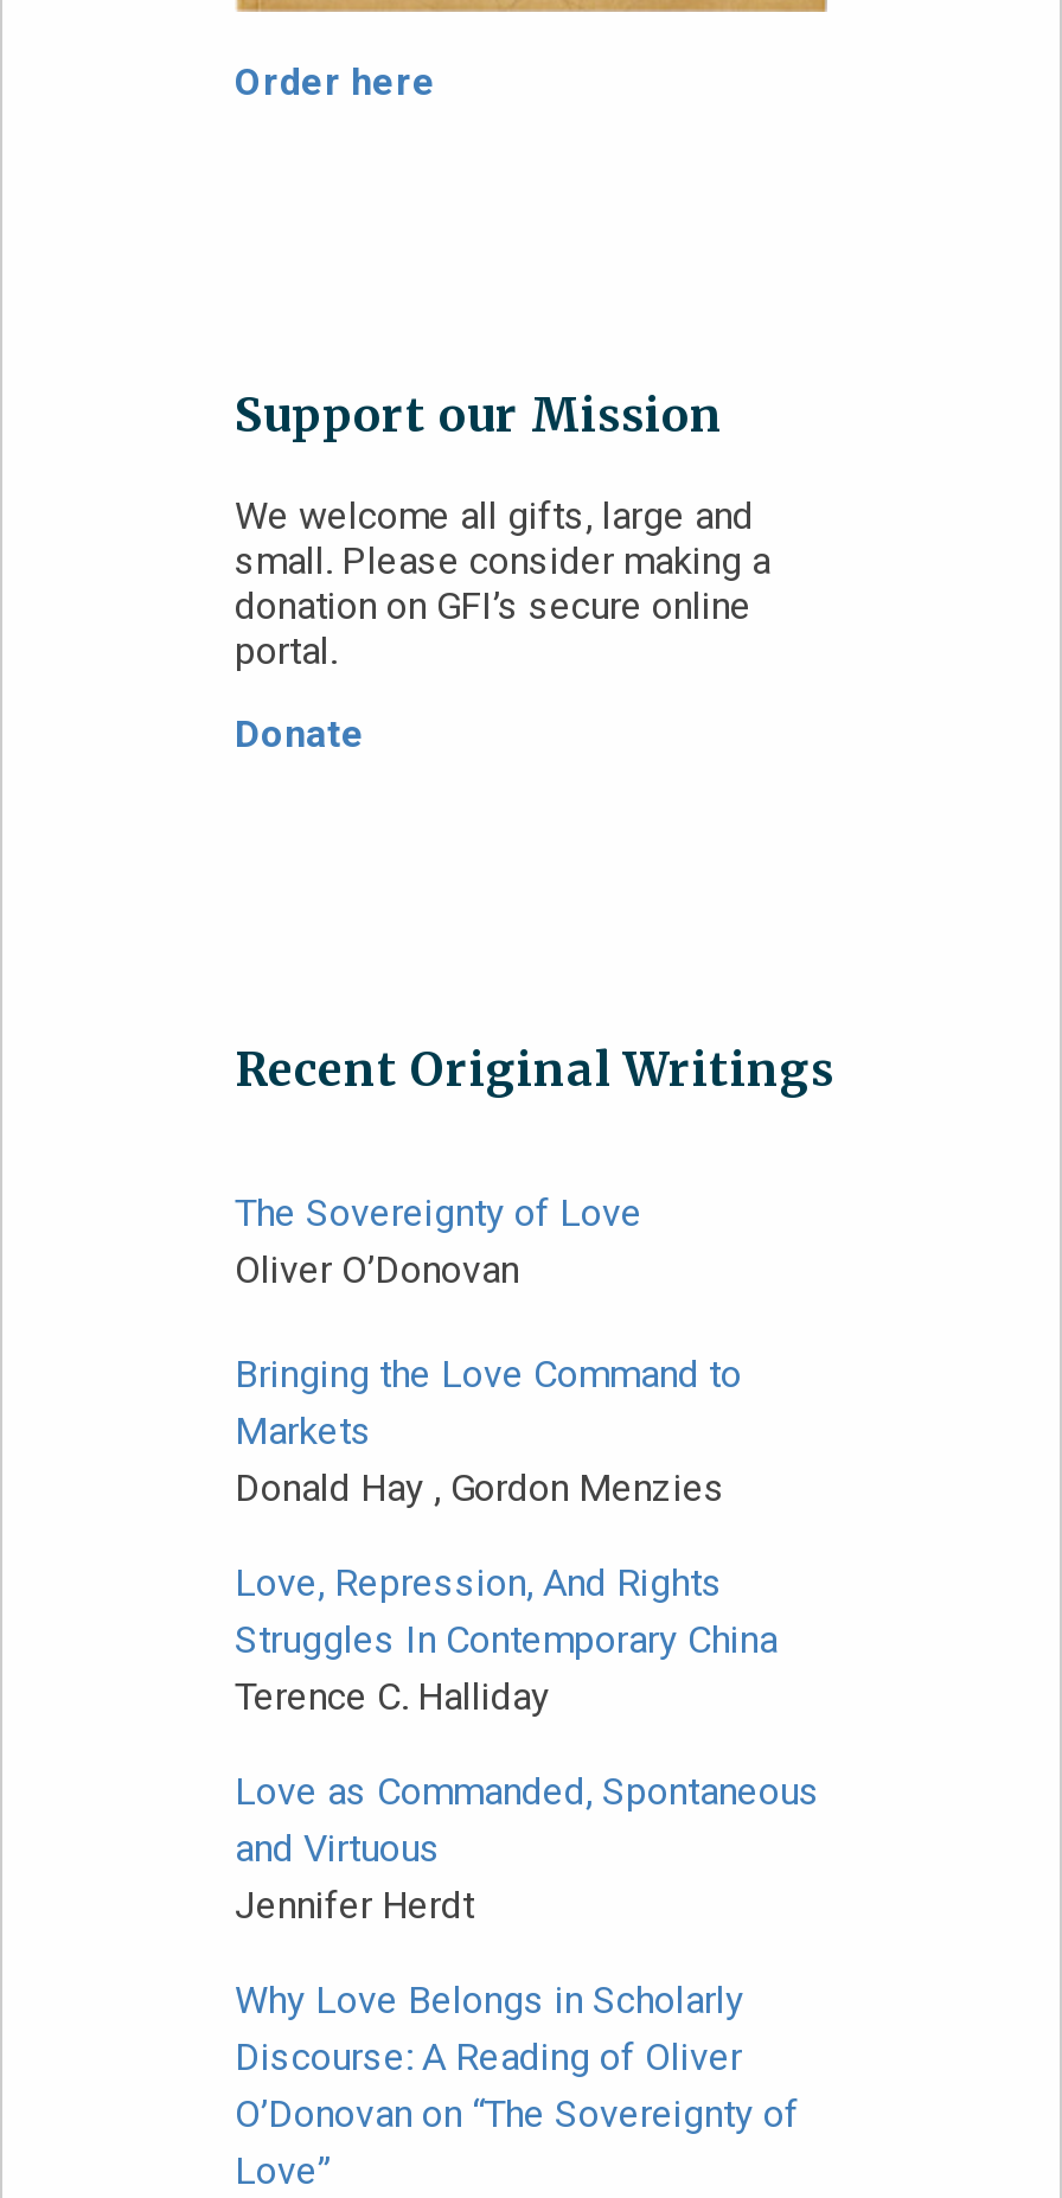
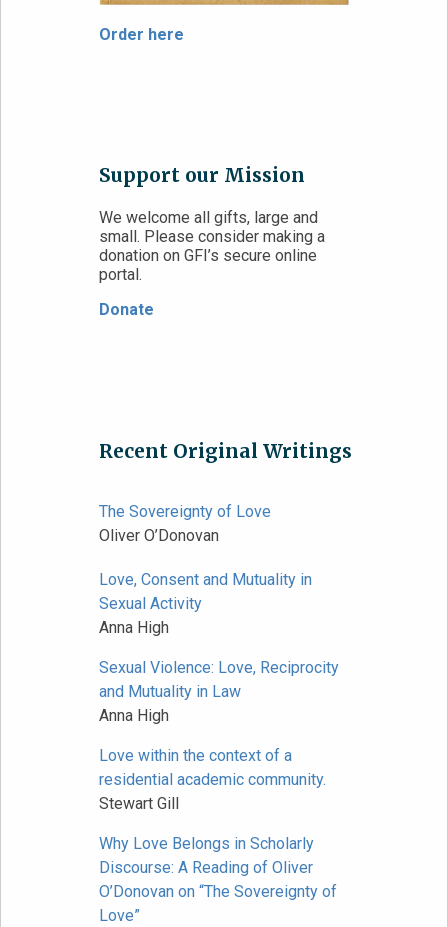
[235,1350,742,1509] Bringing the Love Command to | Markets | Donald Hay , Gordon Menzies -> [99,569,312,636] Love, Consent and Mutuality in | Sexual Activity | Anna High
[235,1559,778,1718] Love, Repression, And Rights | Struggles In Contemporary China | Terence C. Halliday -> [99,657,339,724] Sexual Violence: Love, Reciprocity | and Mutuality in Law | Anna High
[235,1768,820,1927] Love as Commanded, Spontaneous | and Virtuous | Jennifer Herdt -> [99,745,326,812] Love within the context of a | residential academic community. | Stewart Gill

